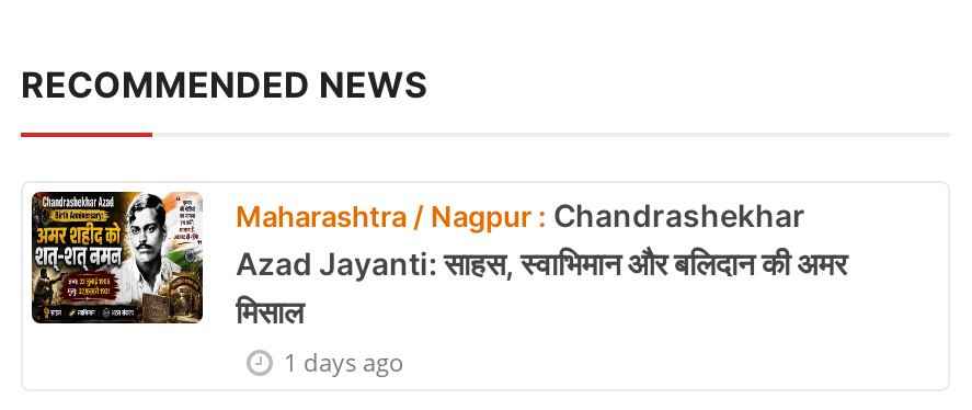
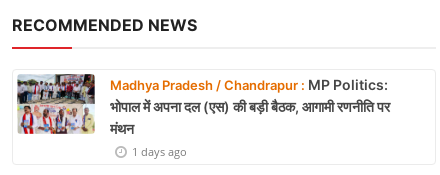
[30,190,847,330] [image] | Maharashtra / Nagpur : Chandrashekhar | Azad Jayanti: साहस, स्वाभिमान और बलिदान की अमर | मिसाल -> [16,73,390,137] [image] | Madhya Pradesh / Chandrapur : MP Politics: | भोपाल में अपना दल (एस) की बड़ी बैठक, आगामी रणनीति पर | मंथन

